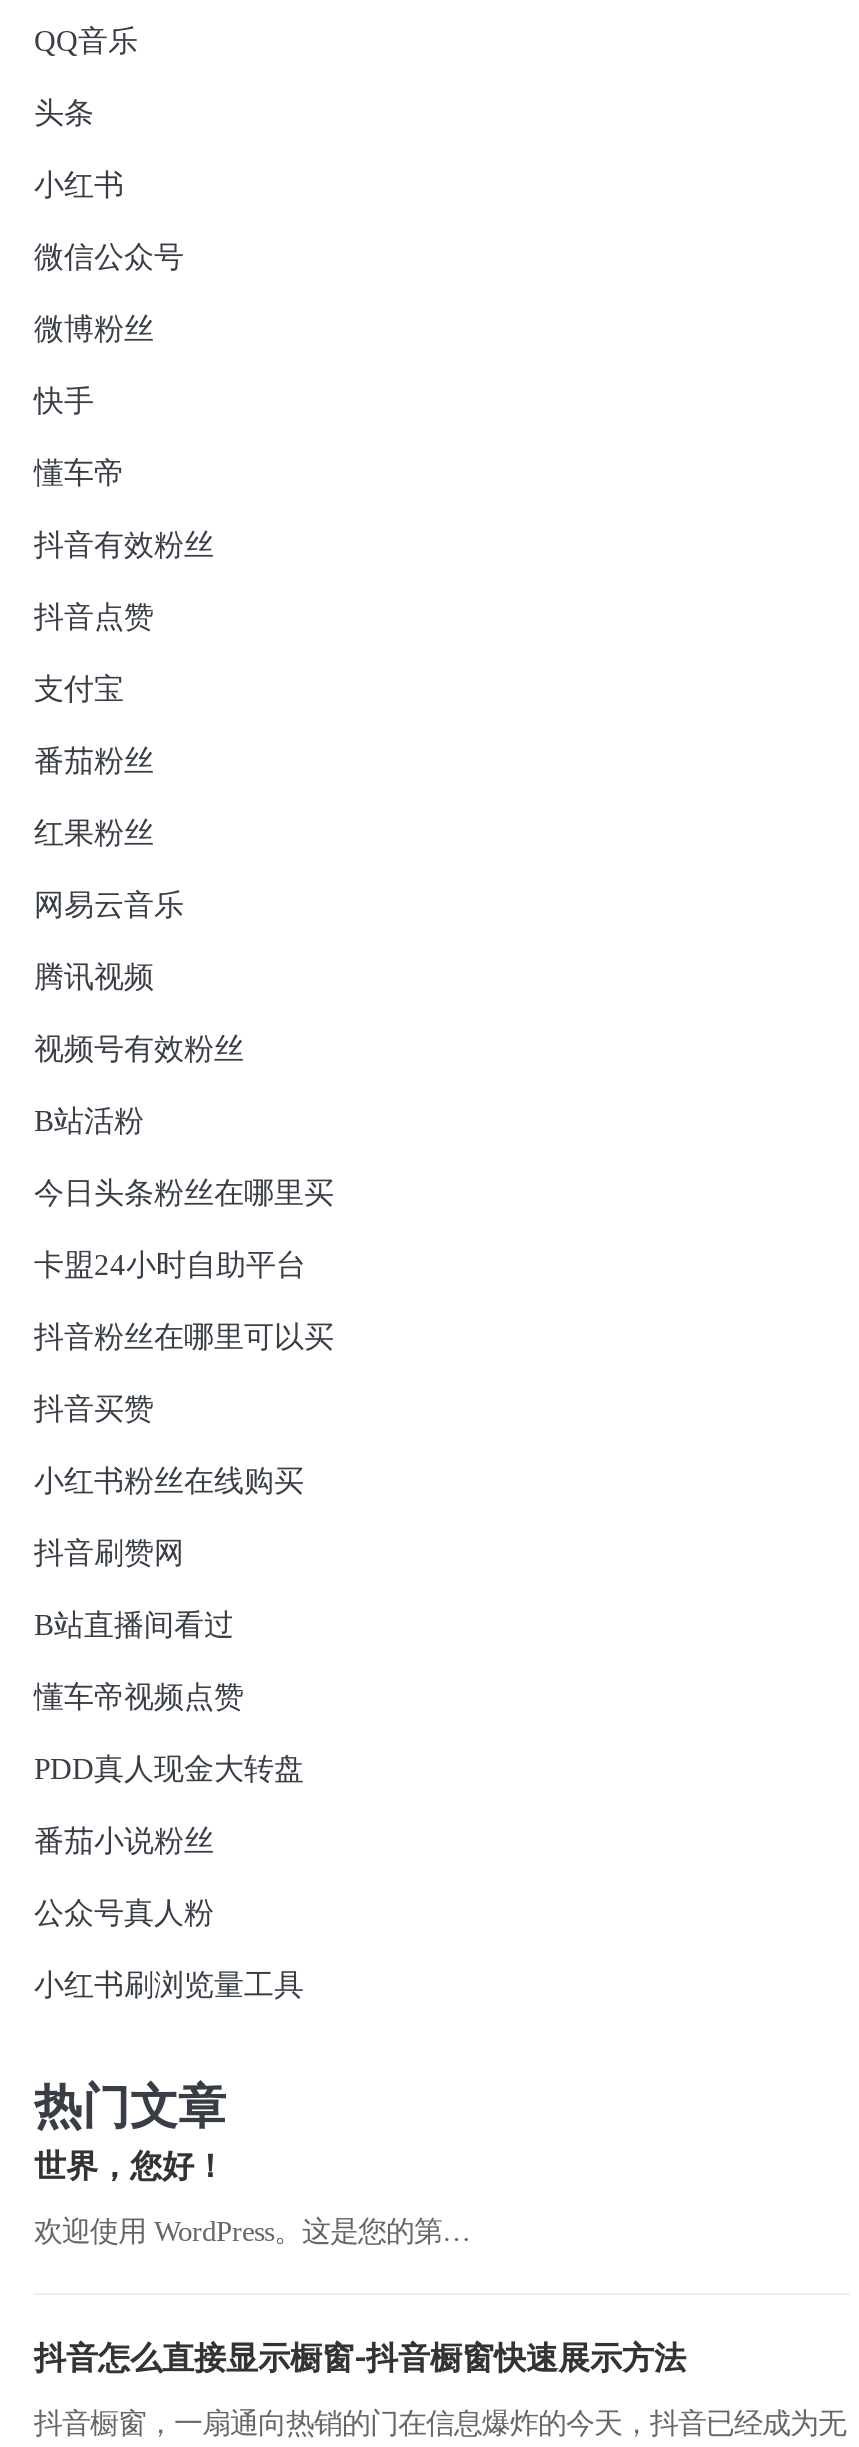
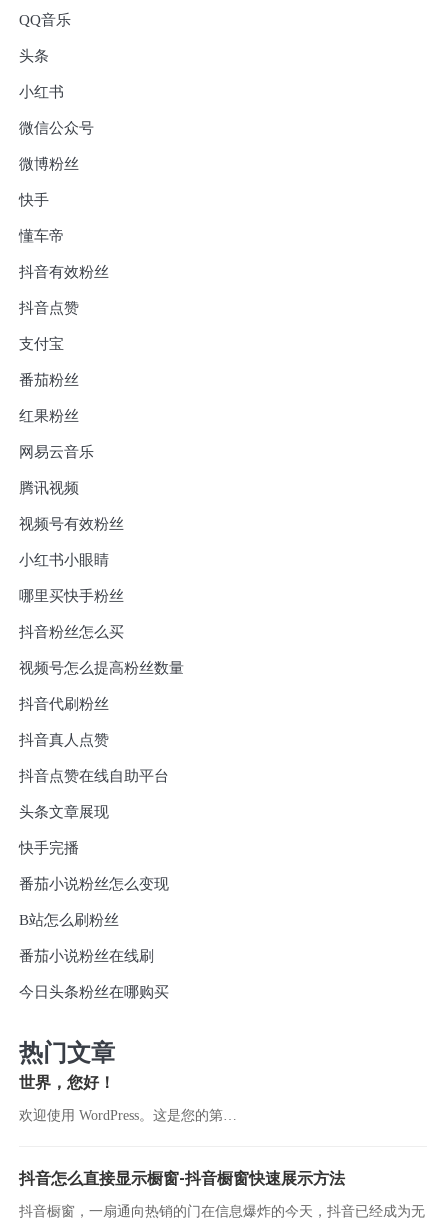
[34,1104,144,1136] B站活粉 -> [19,552,109,568] 小红书小眼睛
[34,1176,334,1208] 今日头条粉丝在哪里买 -> [19,588,124,604] 哪里买快手粉丝
[34,1248,306,1280] 卡盟24小时自助平台 -> [19,624,124,640] 抖音粉丝怎么买
[34,1320,334,1352] 抖音粉丝在哪里可以买 -> [19,660,184,676] 视频号怎么提高粉丝数量
[34,1392,154,1424] 抖音买赞 -> [19,696,109,712] 抖音代刷粉丝
[34,1464,304,1496] 小红书粉丝在线购买 -> [19,732,109,748] 抖音真人点赞
[34,1536,184,1568] 抖音刷赞网 -> [19,768,169,784] 抖音点赞在线自助平台
[34,1608,234,1640] B站直播间看过 -> [19,804,109,820] 头条文章展现
[34,1680,244,1712] 懂车帝视频点赞 -> [19,840,79,856] 快手完播
[34,1752,304,1784] PDD真人现金大转盘 -> [19,876,169,892] 番茄小说粉丝怎么变现
[34,1824,214,1856] 番茄小说粉丝 -> [19,912,119,928] B站怎么刷粉丝
[34,1896,214,1928] 公众号真人粉 -> [19,948,154,964] 番茄小说粉丝在线刷
[34,1968,304,2000] 小红书刷浏览量工具 -> [19,984,169,1000] 今日头条粉丝在哪购买

